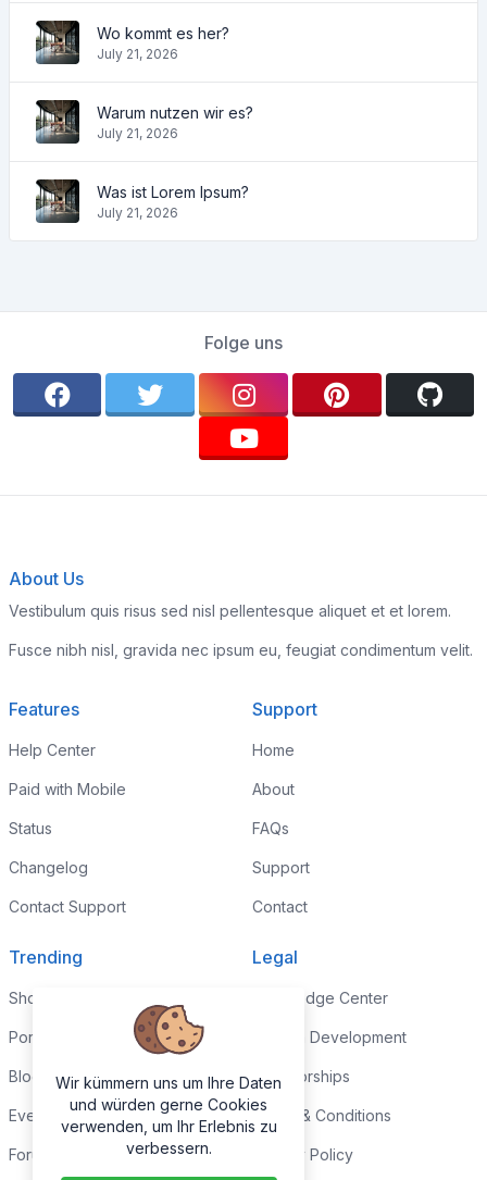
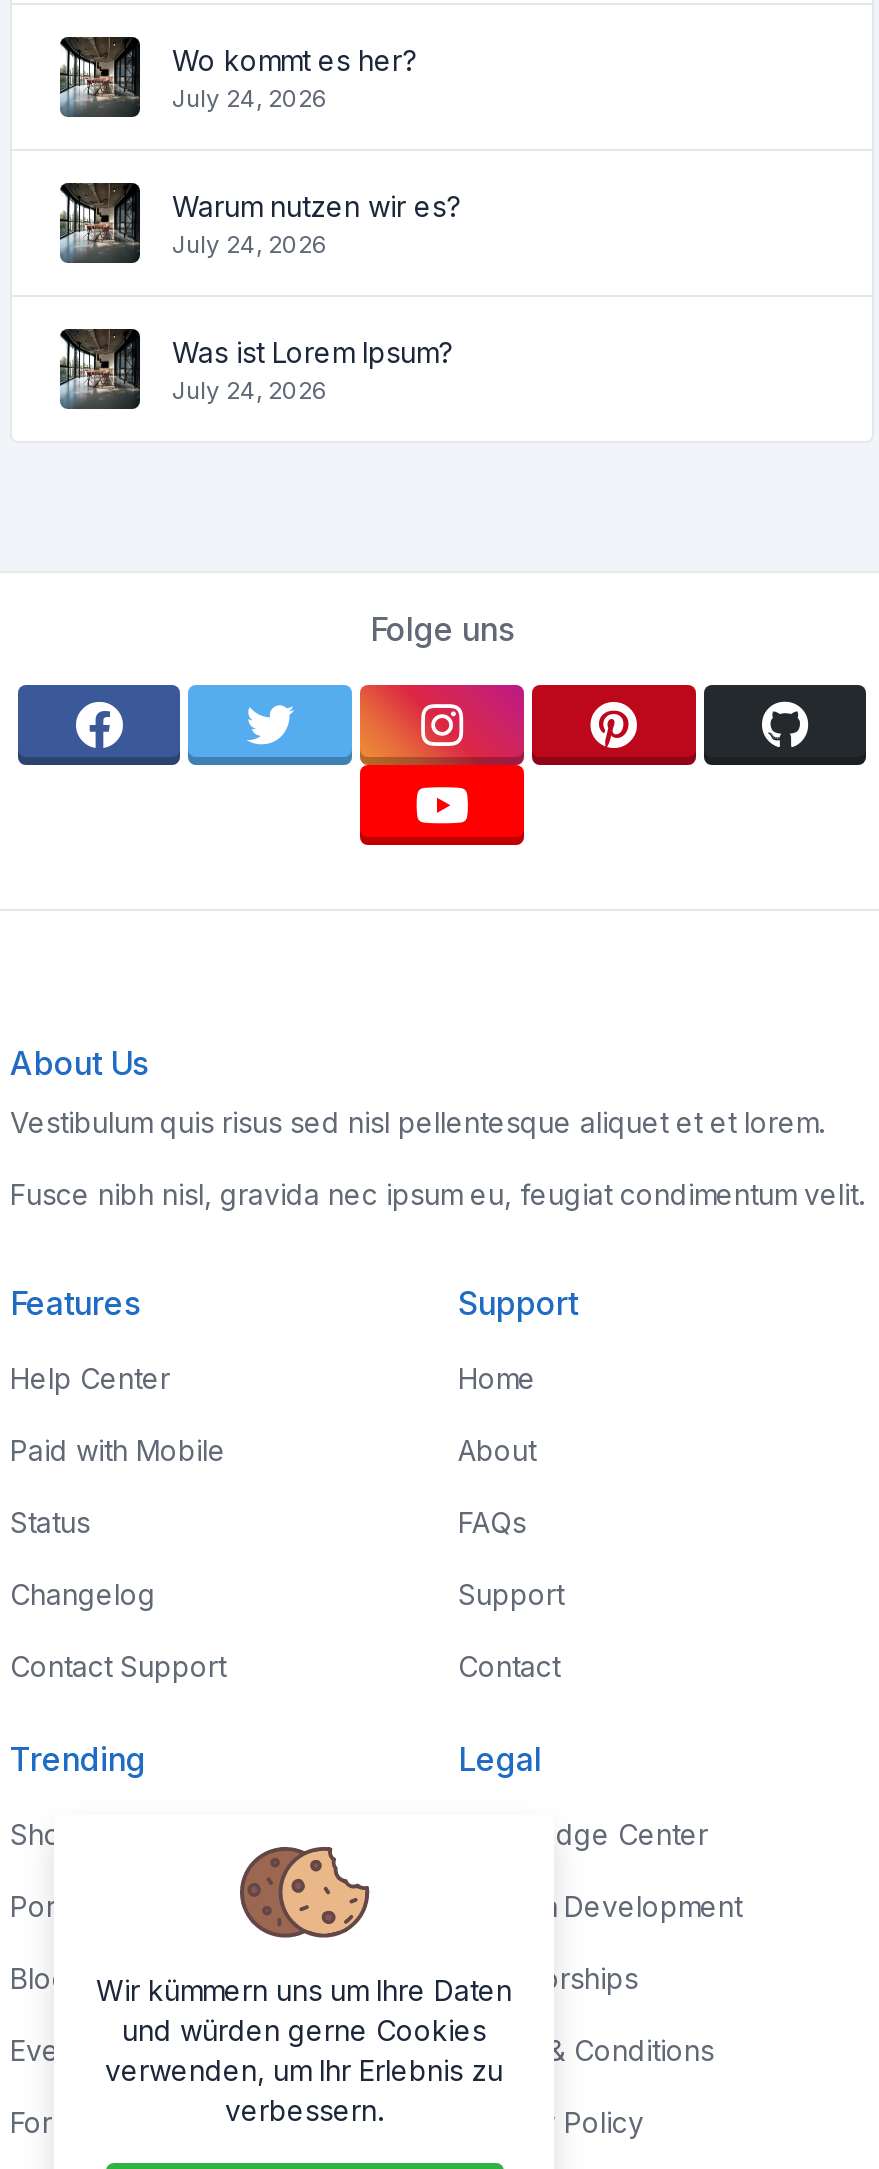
[97,45,178,61] July 21, 2026 -> [172,82,328,112] July 24, 2026
[97,125,178,141] July 21, 2026 -> [172,228,328,258] July 24, 2026
[97,204,178,220] July 21, 2026 -> [172,374,328,404] July 24, 2026

